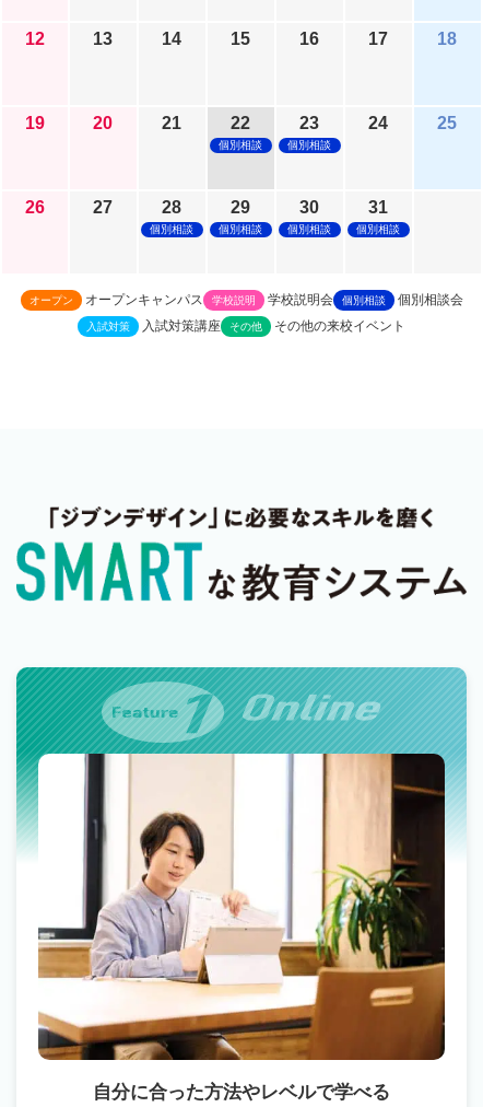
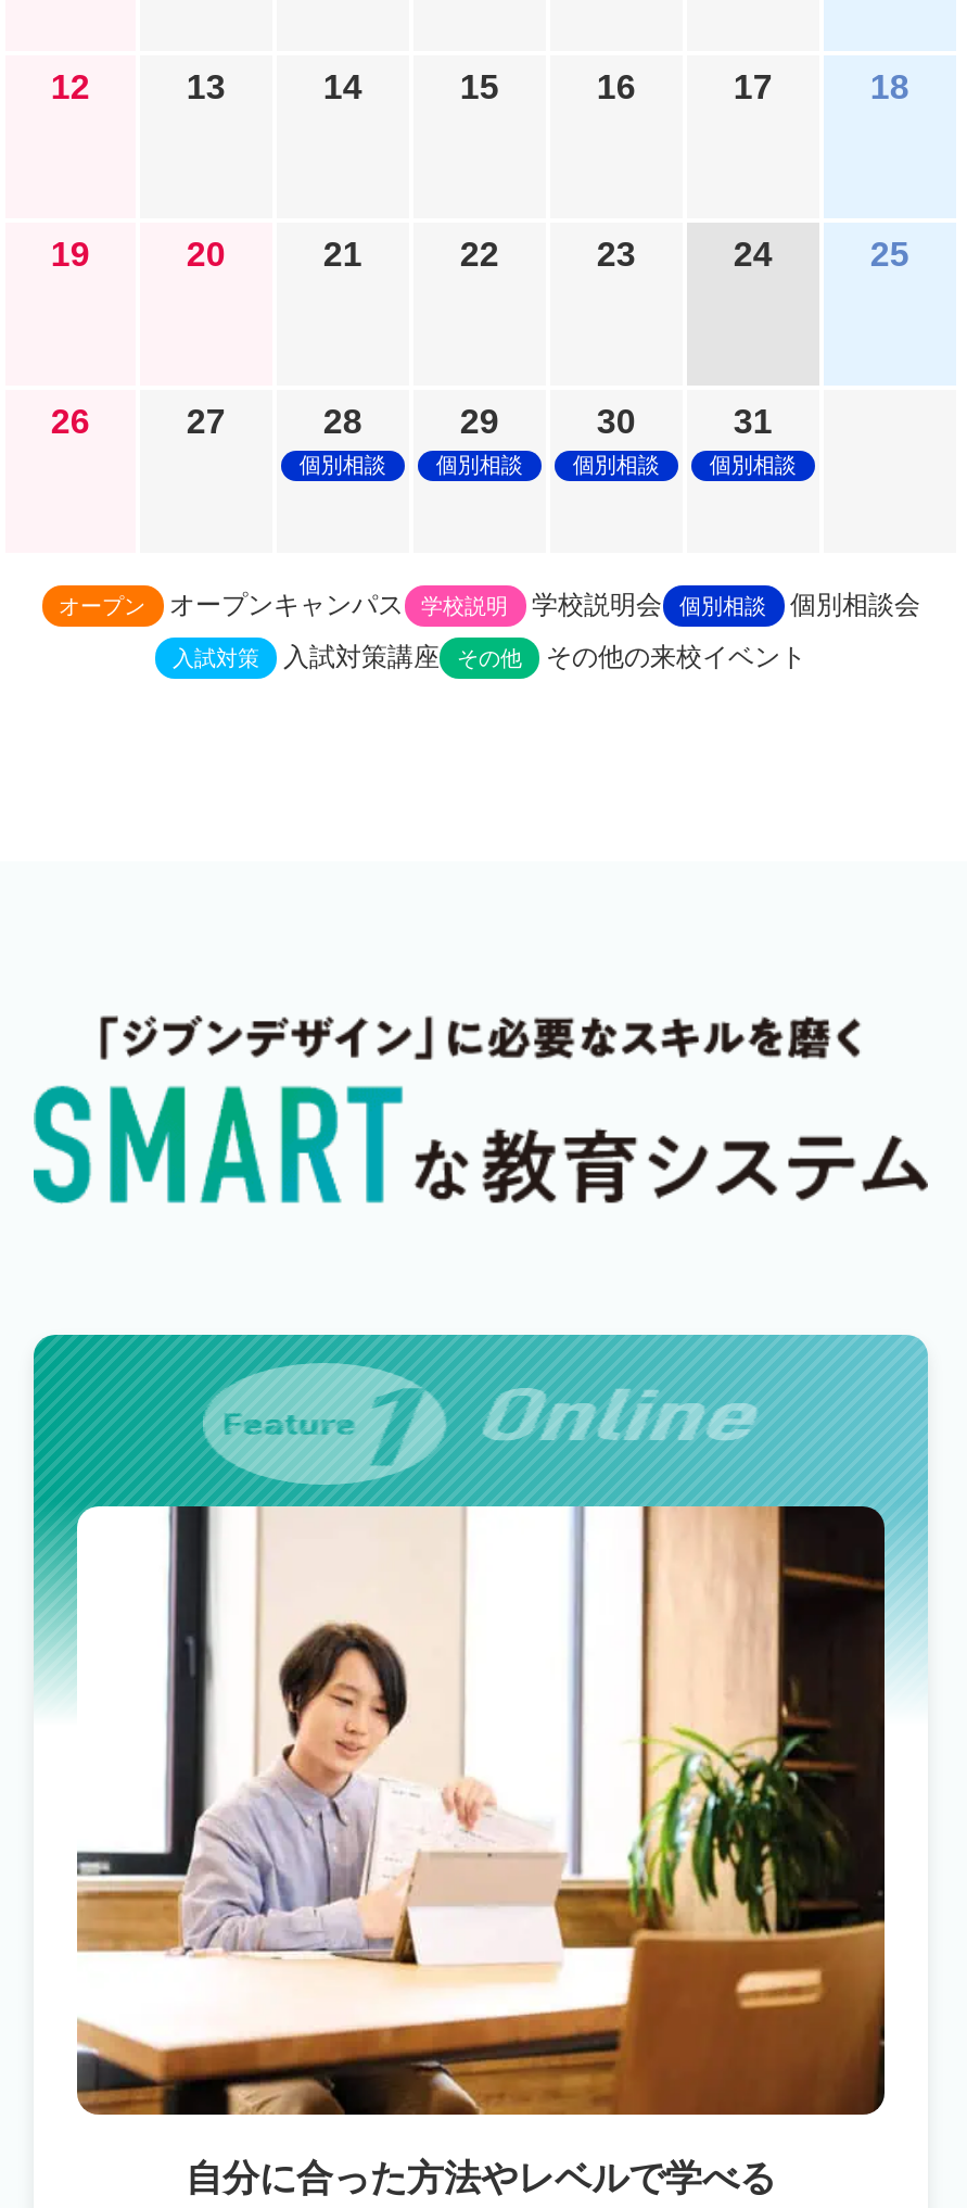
[219,139,263,151] 個別相談 -> none
[288,139,332,151] 個別相談 -> none

